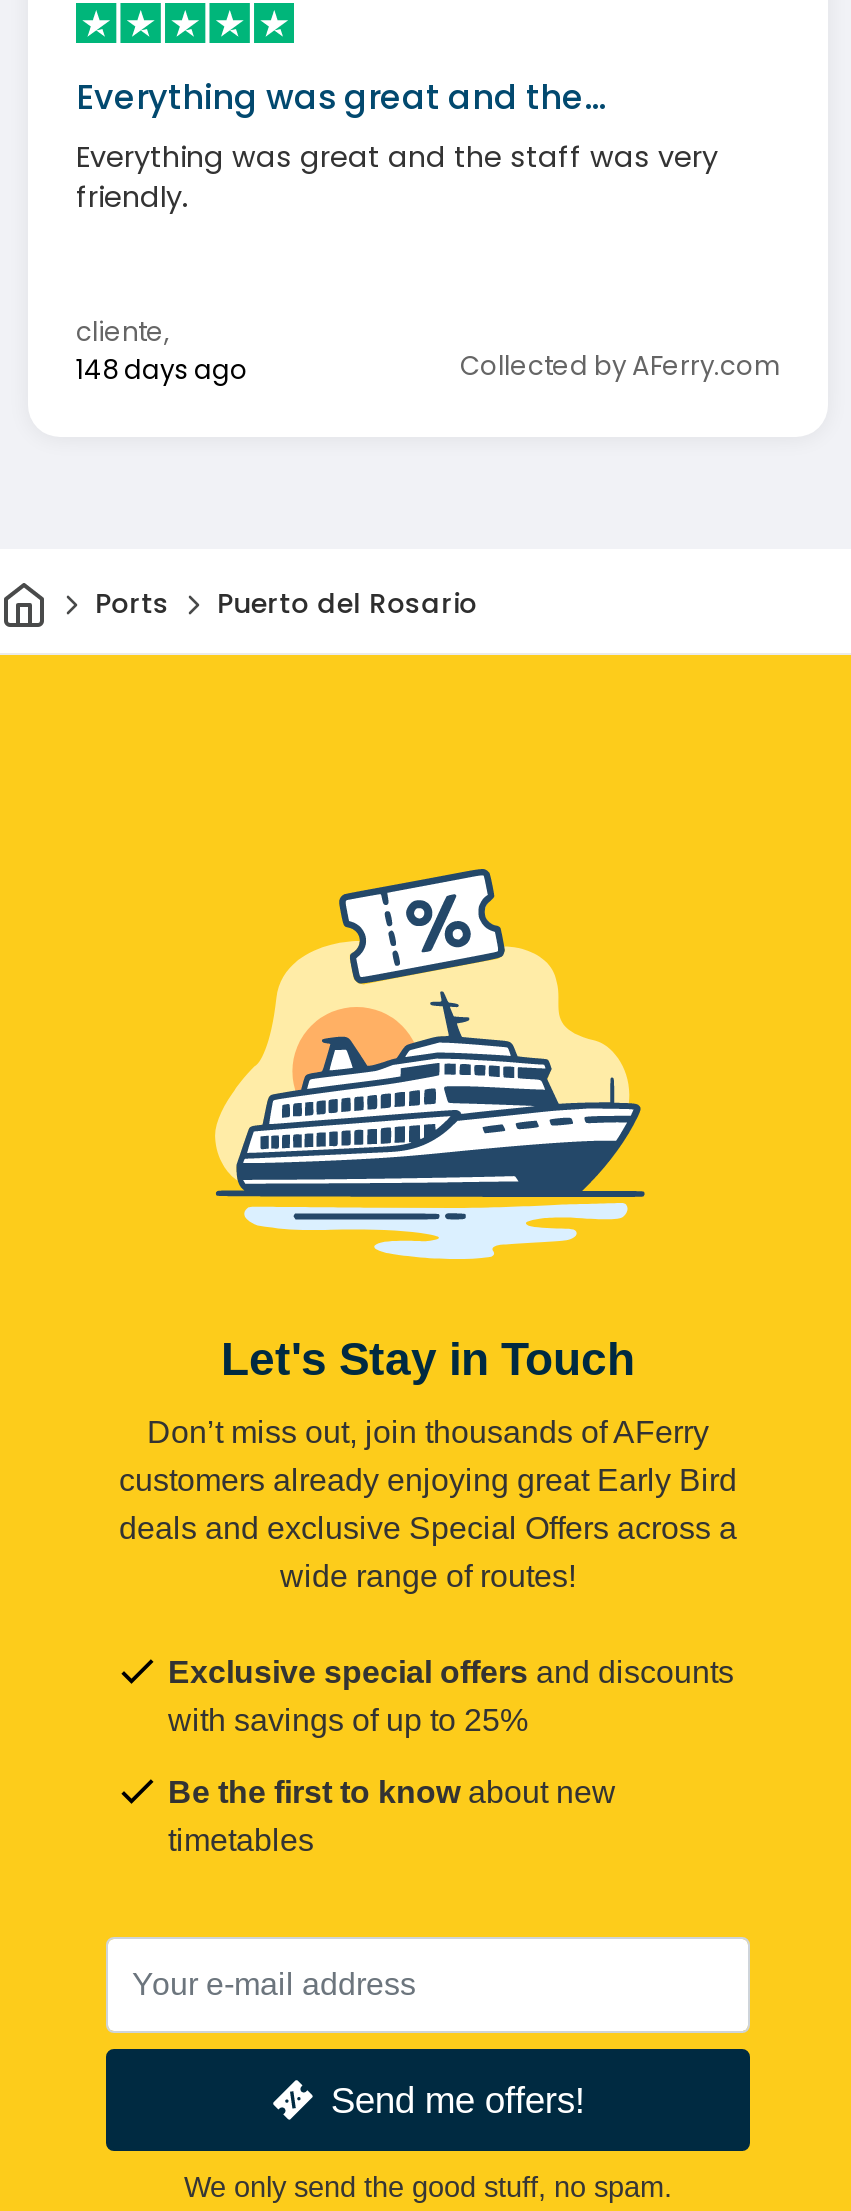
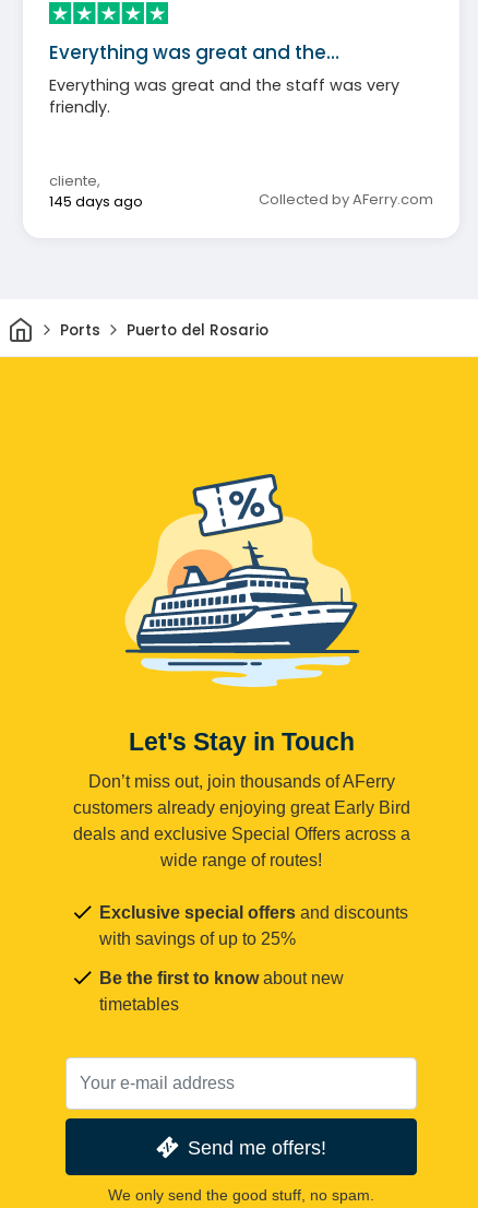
[76,350,248,388] 148 days ago -> [49,192,143,212] 145 days ago

